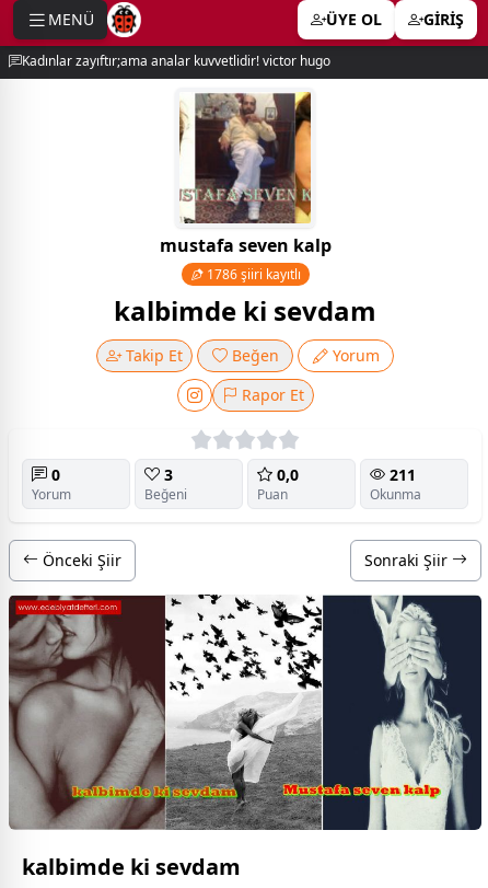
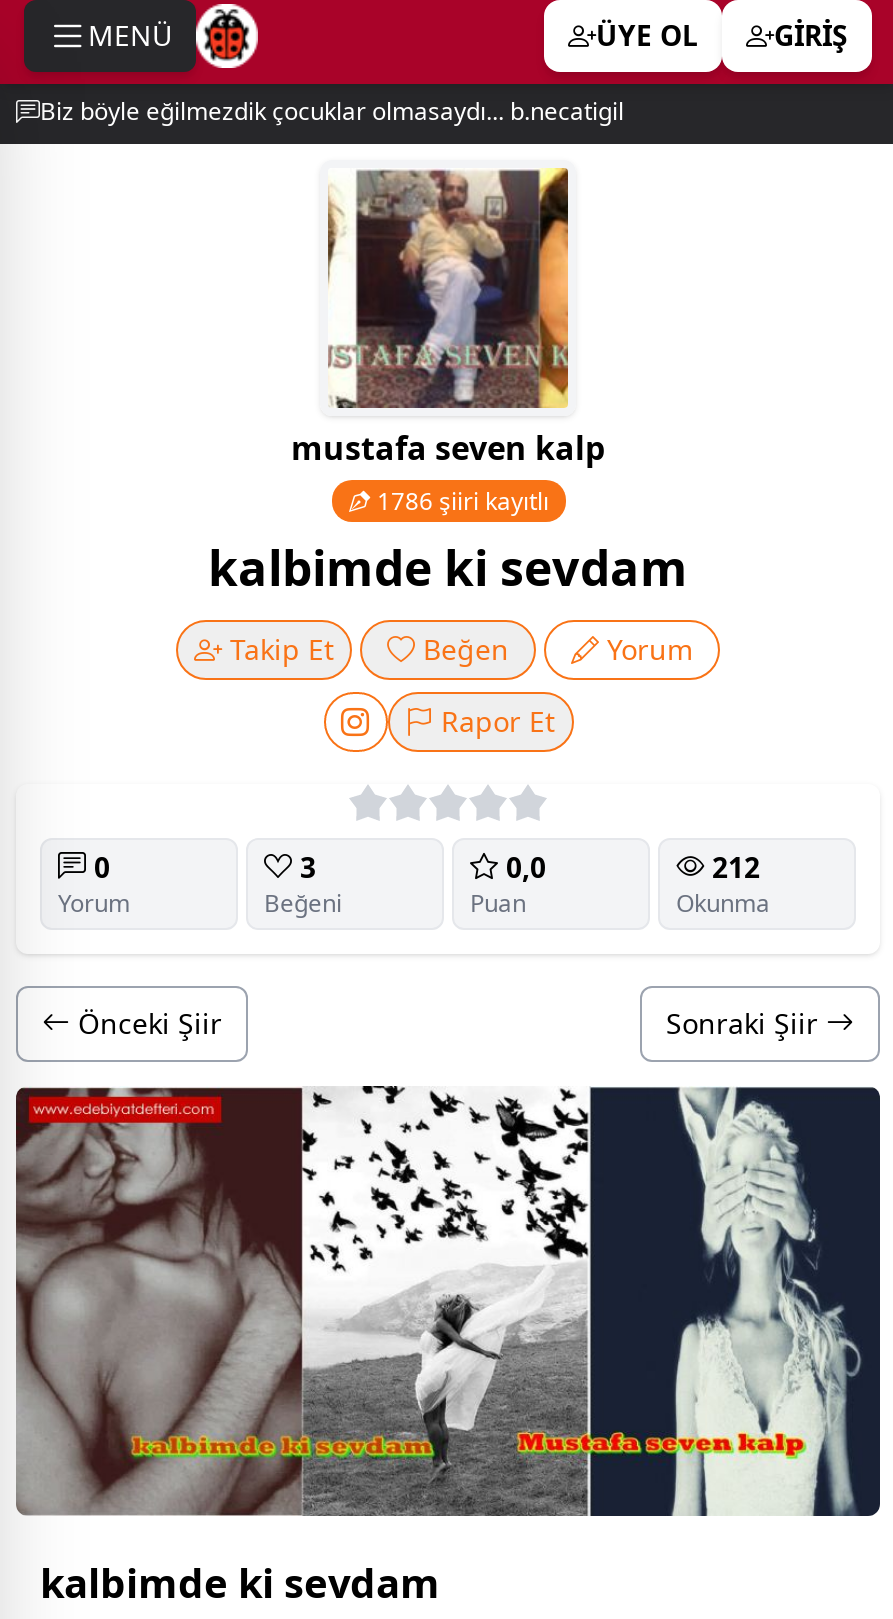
[22,51,330,70] Kadınlar zayıftır;ama analar kuvvetlidir! victor hugo -> [40,94,624,128] Biz böyle eğilmezdik çocuklar olmasaydı... b.necatigil
[385,464,416,485] 211 -> [704,847,760,885] 212

